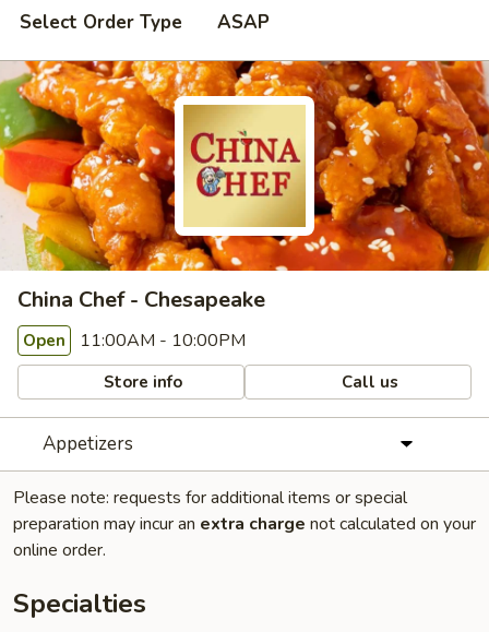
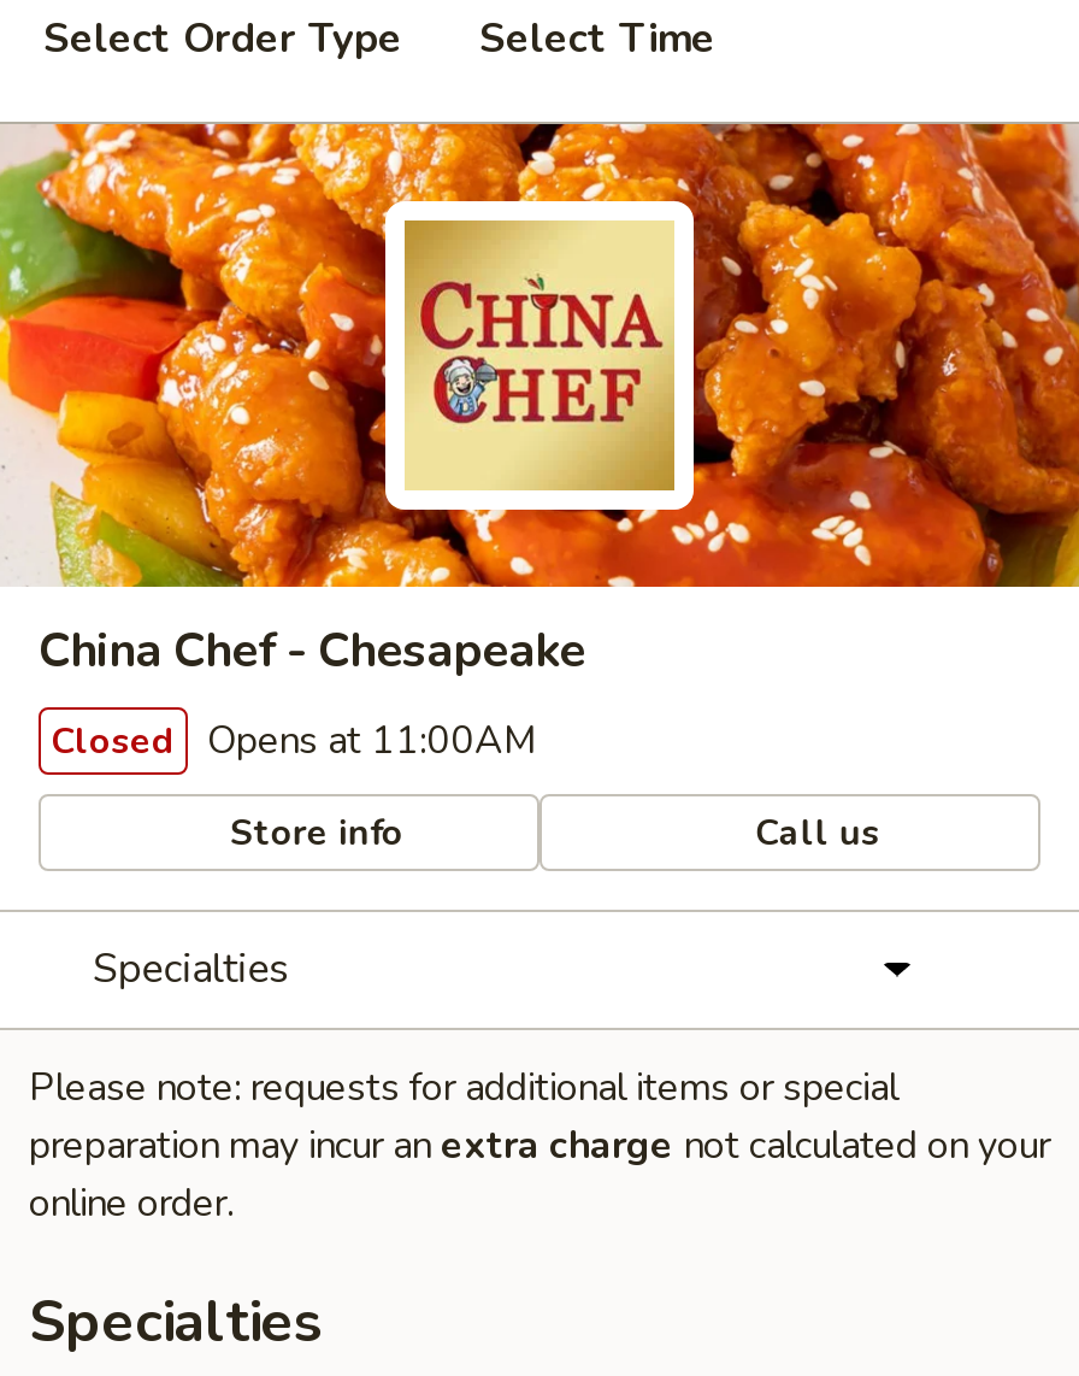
[217,10,270,35] ASAP -> [479,11,715,66] Select Time
[23,329,246,353] Open 11:00AM - 10:00PM -> [51,715,537,768] Closed Opens at 11:00AM
[42,431,133,456] Appetizers -> [93,941,288,996] Specialties

